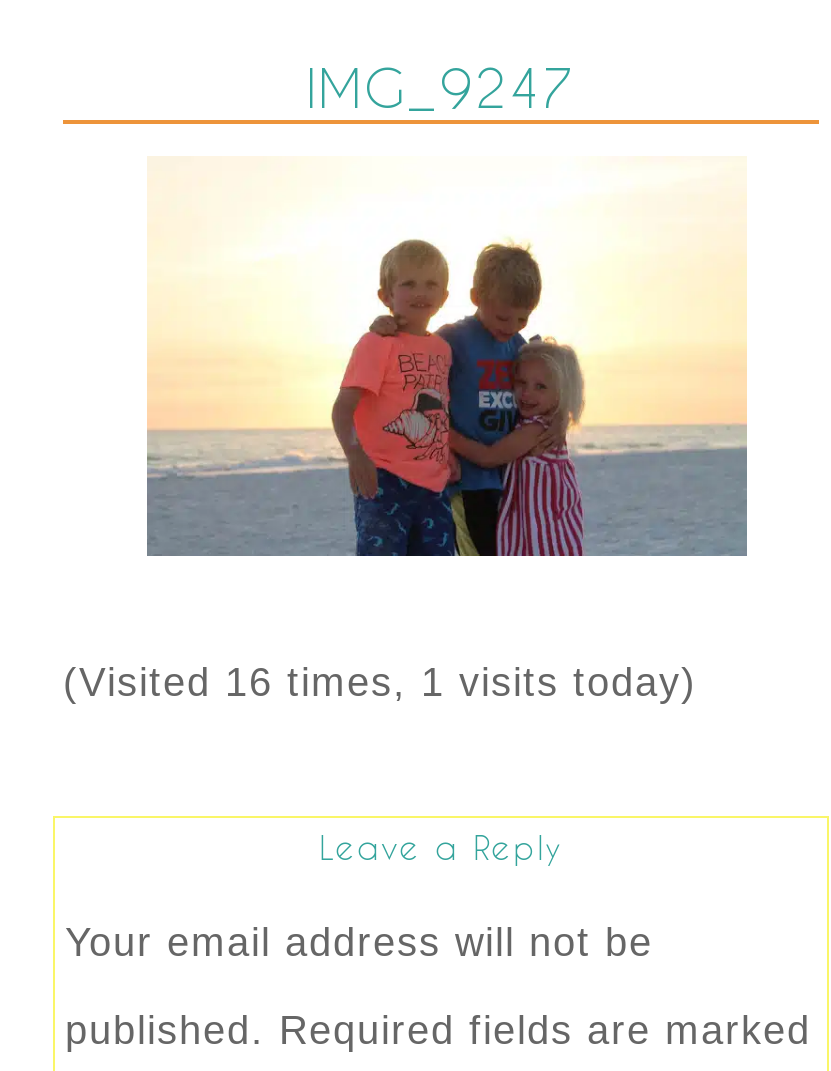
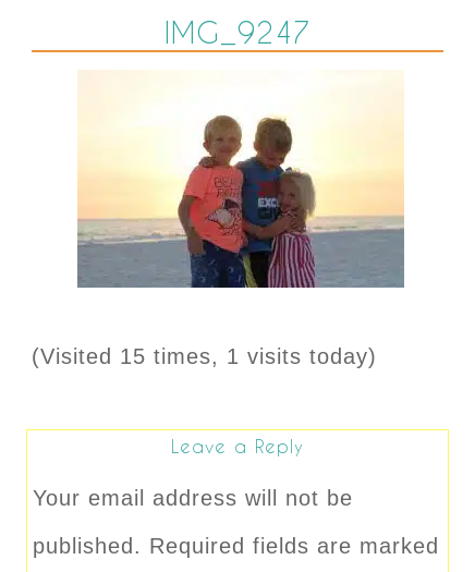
[63,659,697,703] (Visited 16 times, 1 visits today) -> [32,344,377,368] (Visited 15 times, 1 visits today)

